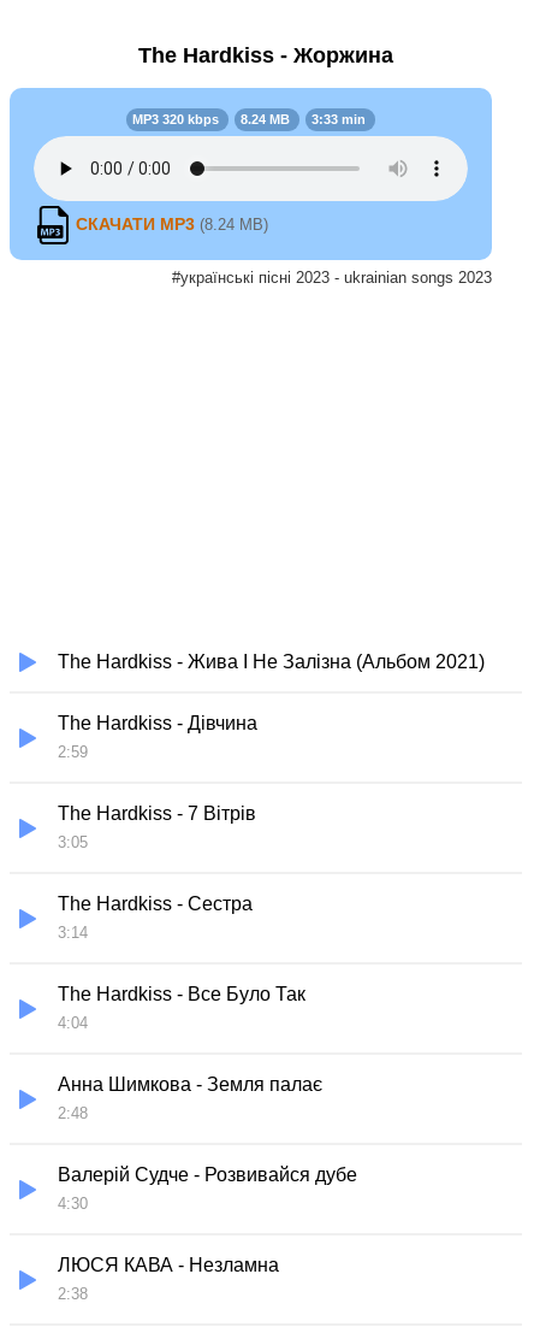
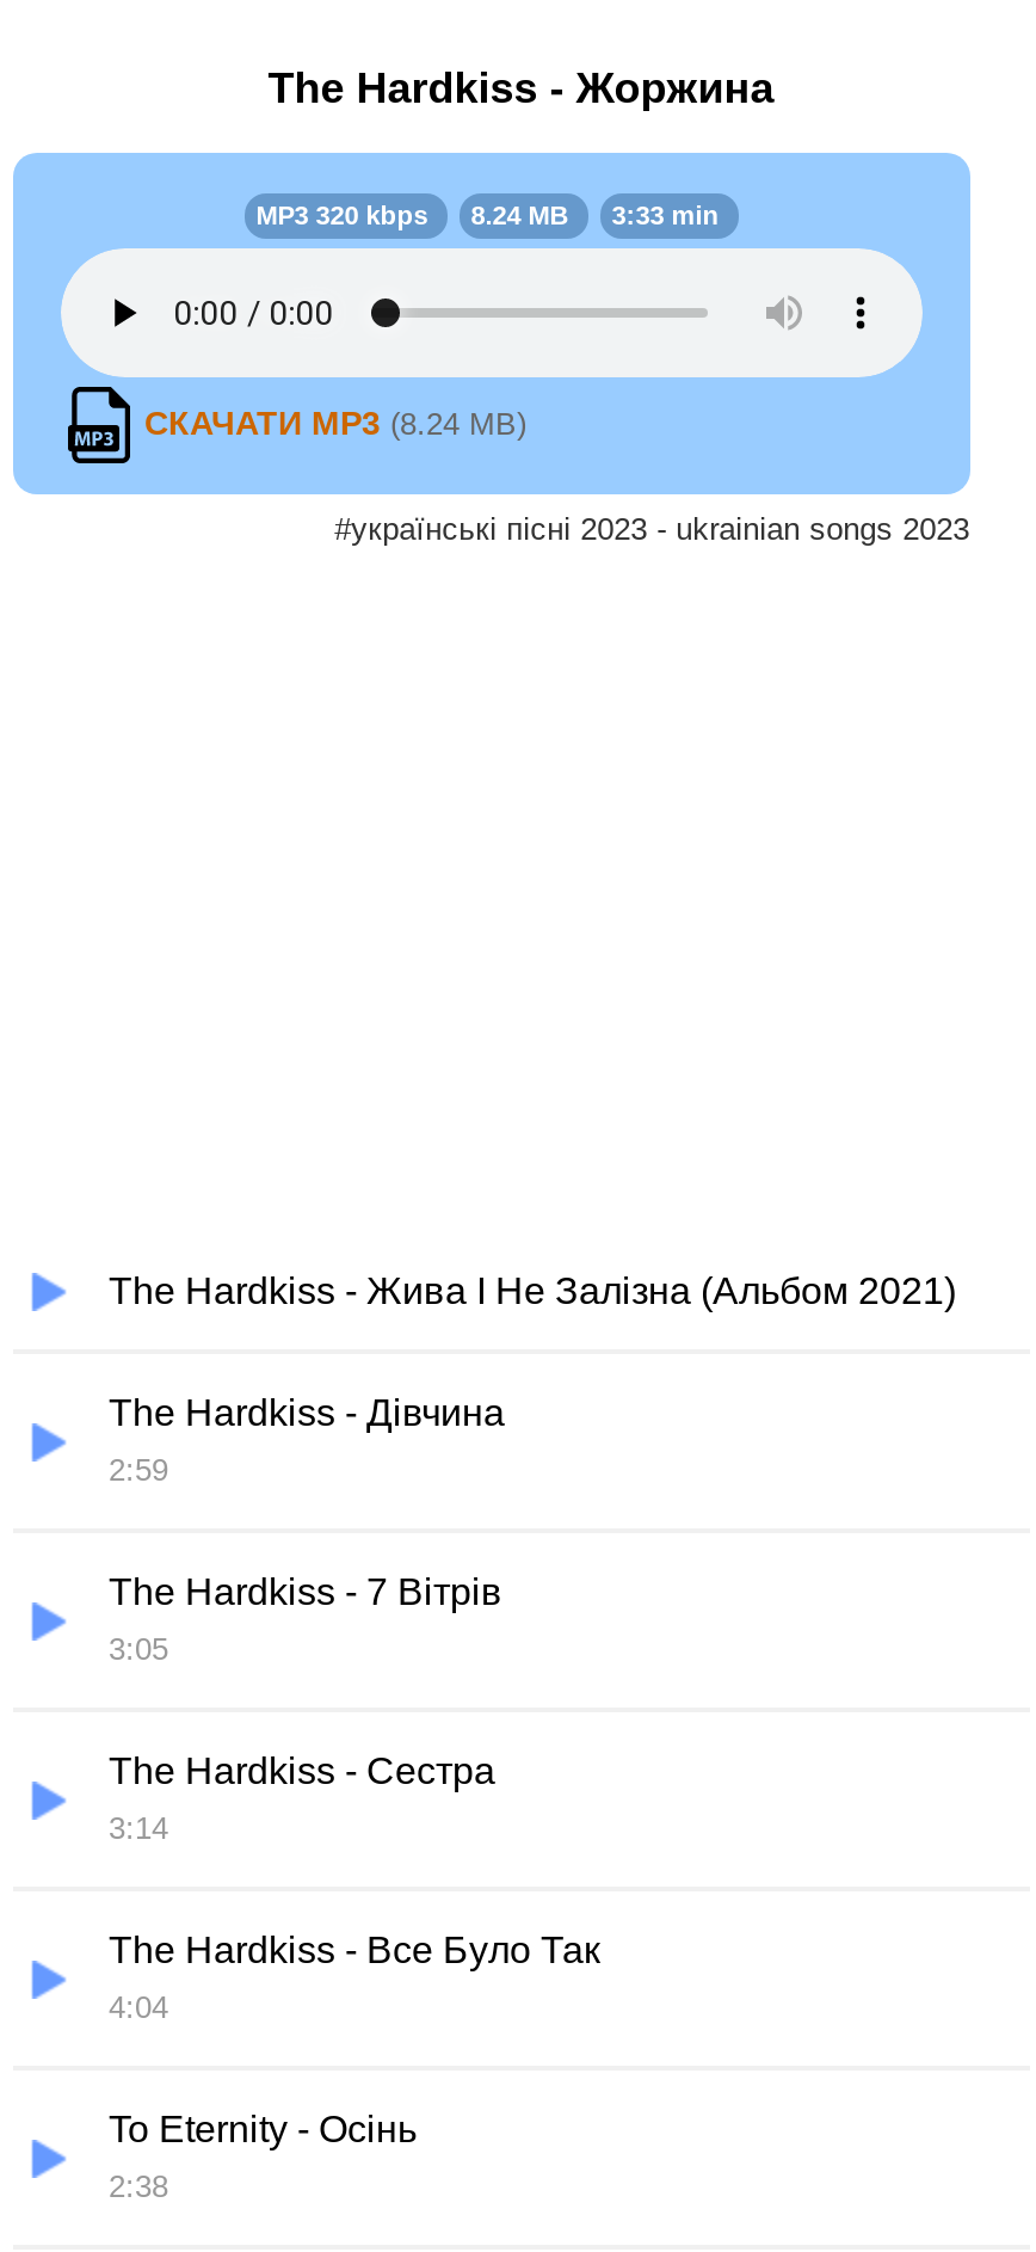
[58,1074,357,1275] Анна Шимкова - Земля палає | 2:48 | Валерій Судче - Розвивайся дубе | 4:30 | ЛЮСЯ КАВА - Незламна -> [109,2109,417,2149] To Eternity - Осінь

